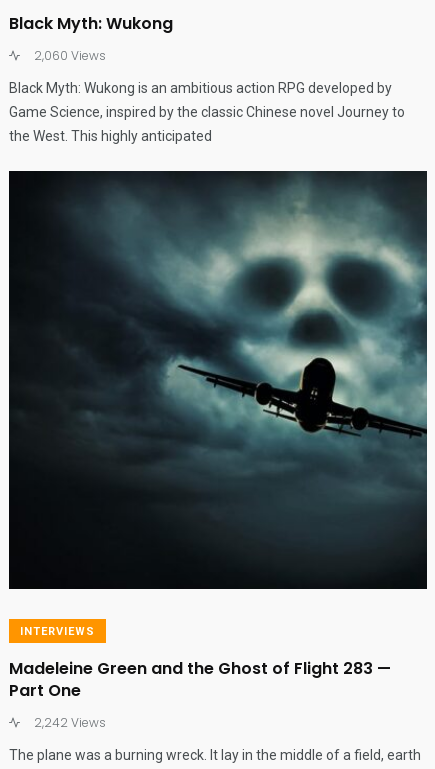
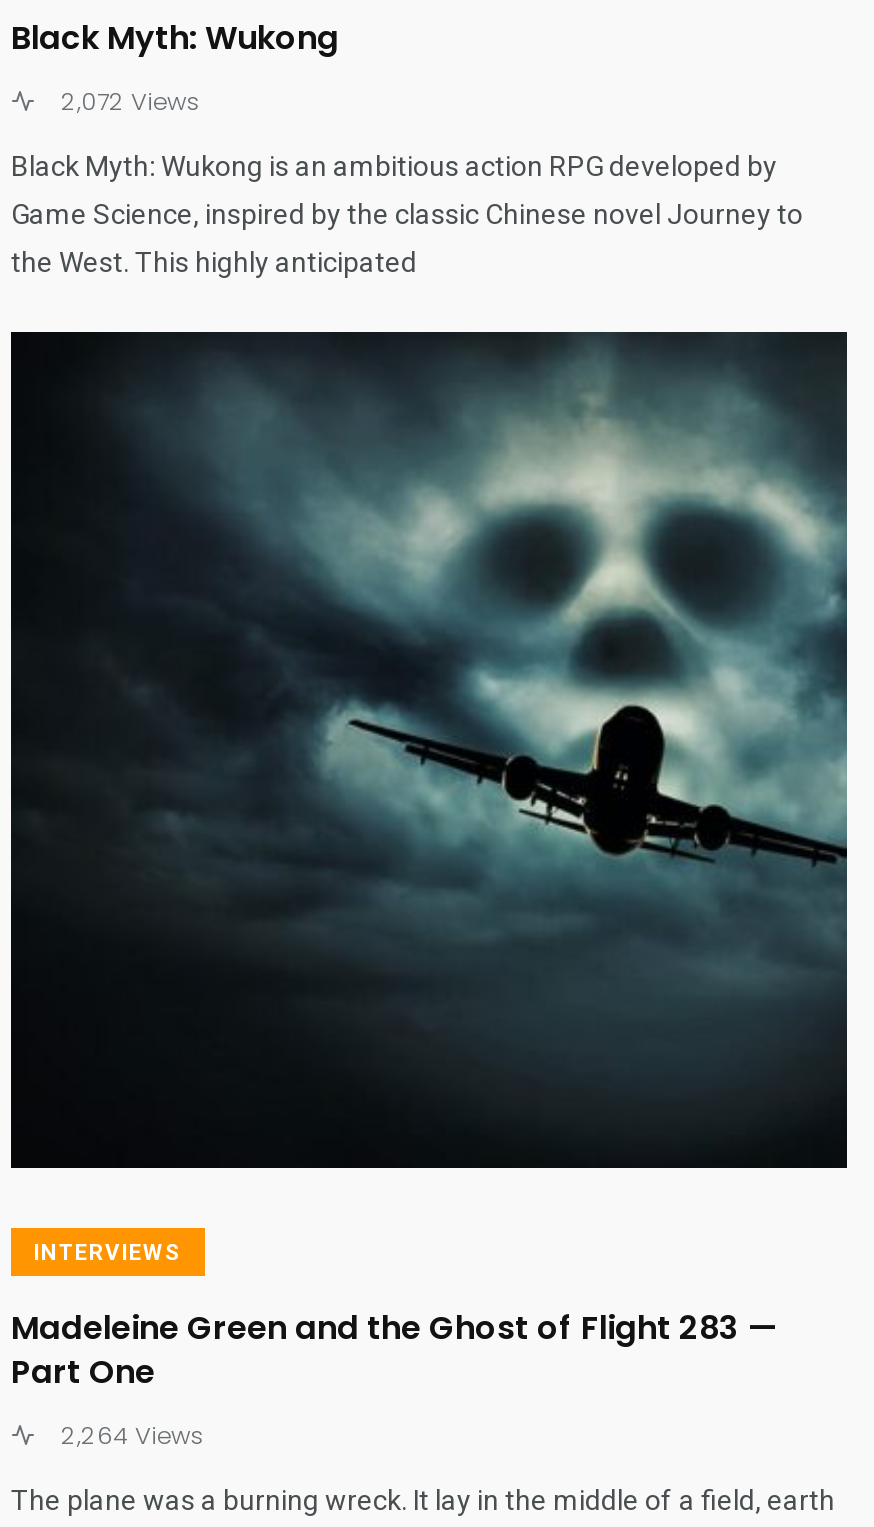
[31,47,106,64] 2,060 Views -> [55,85,201,119] 2,072 Views
[31,714,106,731] 2,242 Views -> [55,1419,205,1453] 2,264 Views

